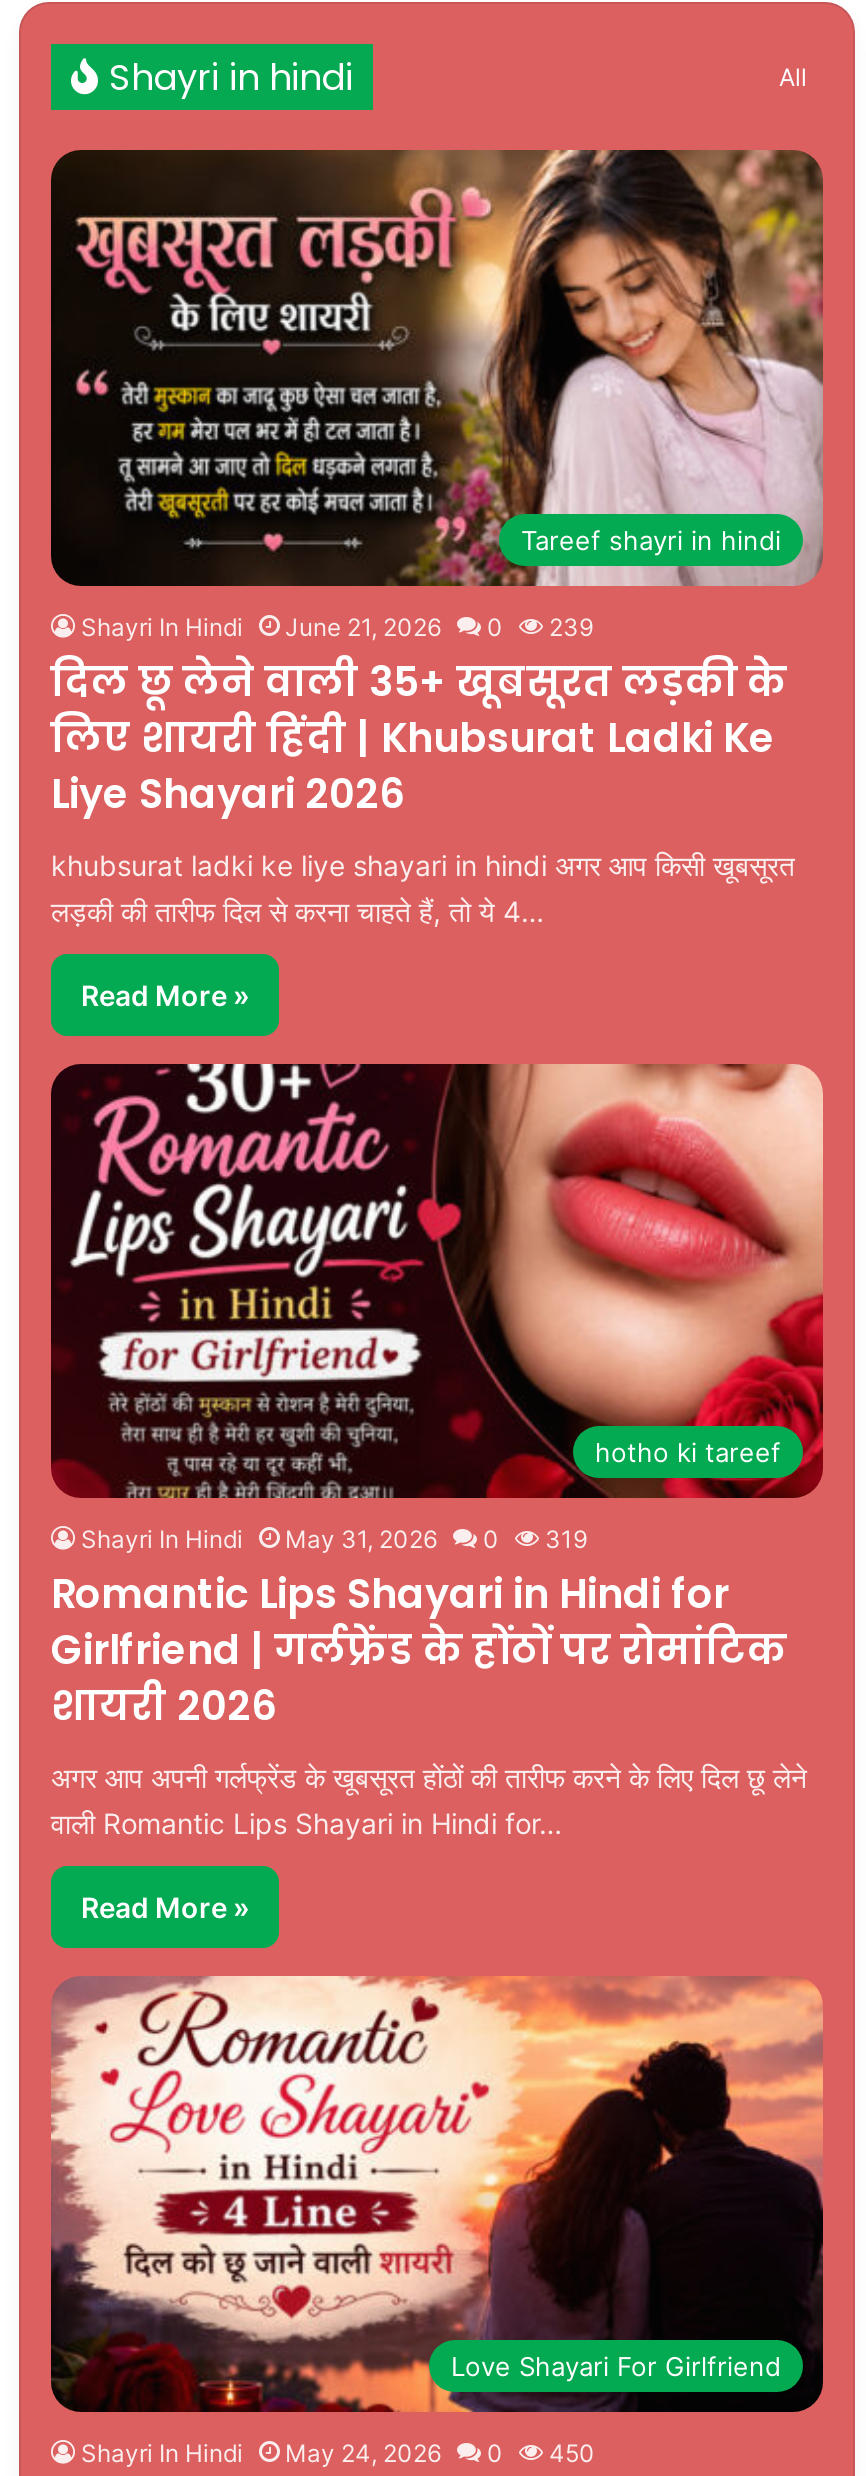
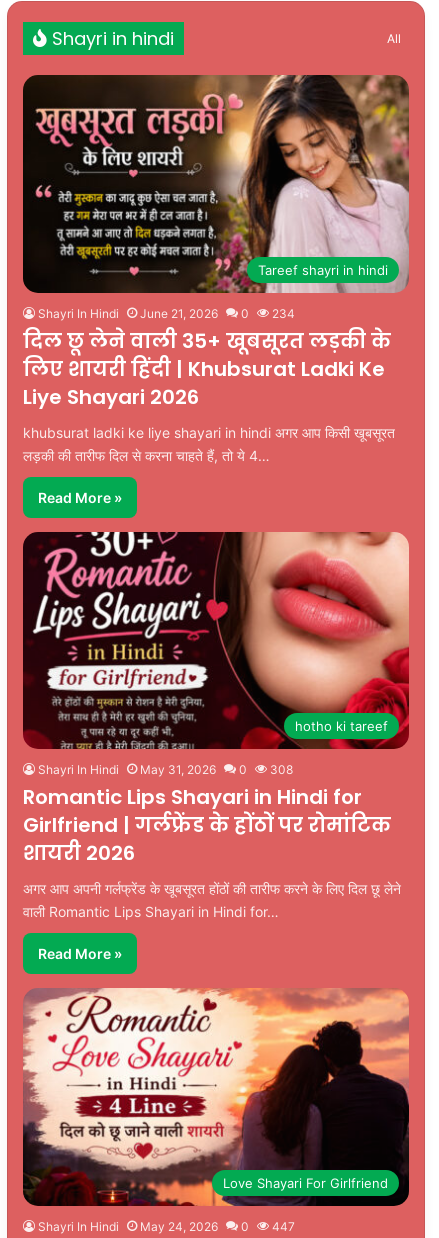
[81,611,593,641] Shayri In Hindi June 21, 2026 0 239 -> [38,306,295,321] Shayri In Hindi June 21, 2026 0 234
[81,1525,587,1555] Shayri In Hindi May 31, 2026 0 319 -> [38,762,293,777] Shayri In Hindi May 31, 2026 0 308
[81,2438,595,2468] Shayri In Hindi May 24, 2026 0 450 -> [38,1219,295,1234] Shayri In Hindi May 24, 2026 0 447

